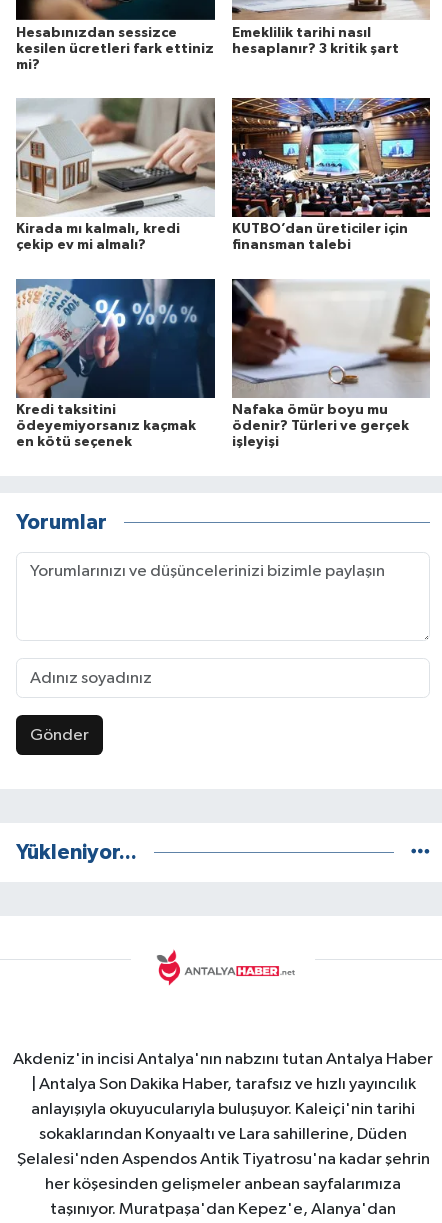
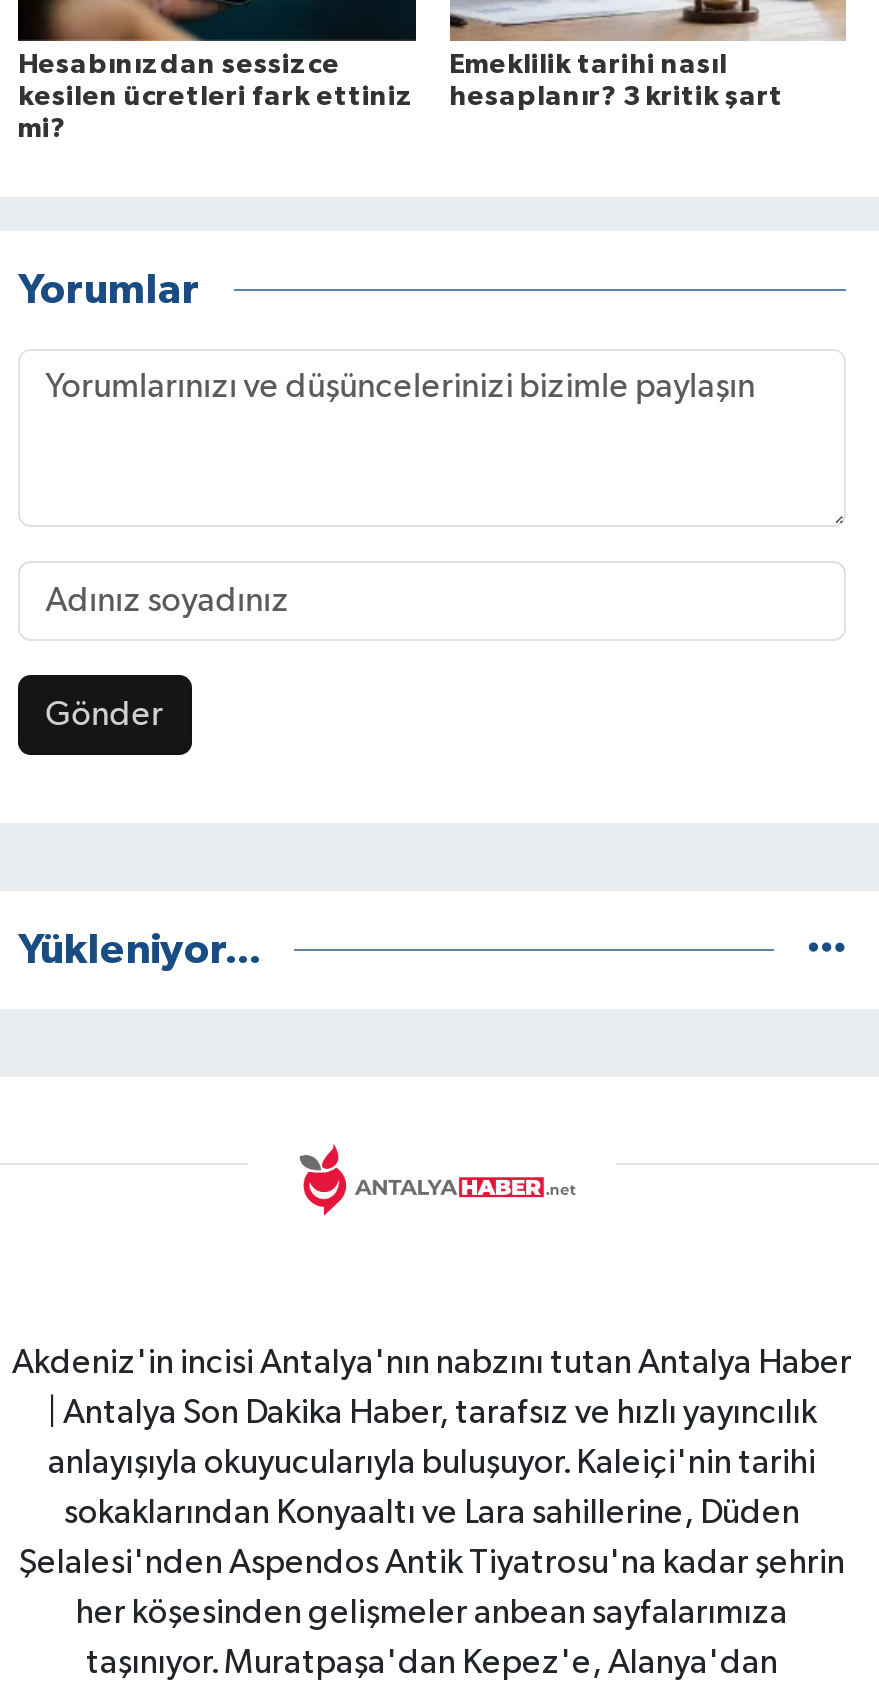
[15,97,216,252] [image] | Kirada mı kalmalı, kredi | çekip ev mi almalı? -> none
[231,97,431,252] [image] | KUTBO’dan üreticiler için | finansman talebi -> none
[15,278,215,449] [image] | Kredi taksitini | ödeyemiyorsanız kaçmak | en kötü seçenek -> none
[231,278,430,449] [image] | Nafaka ömür boyu mu | ödenir? Türleri ve gerçek | işleyişi -> none

